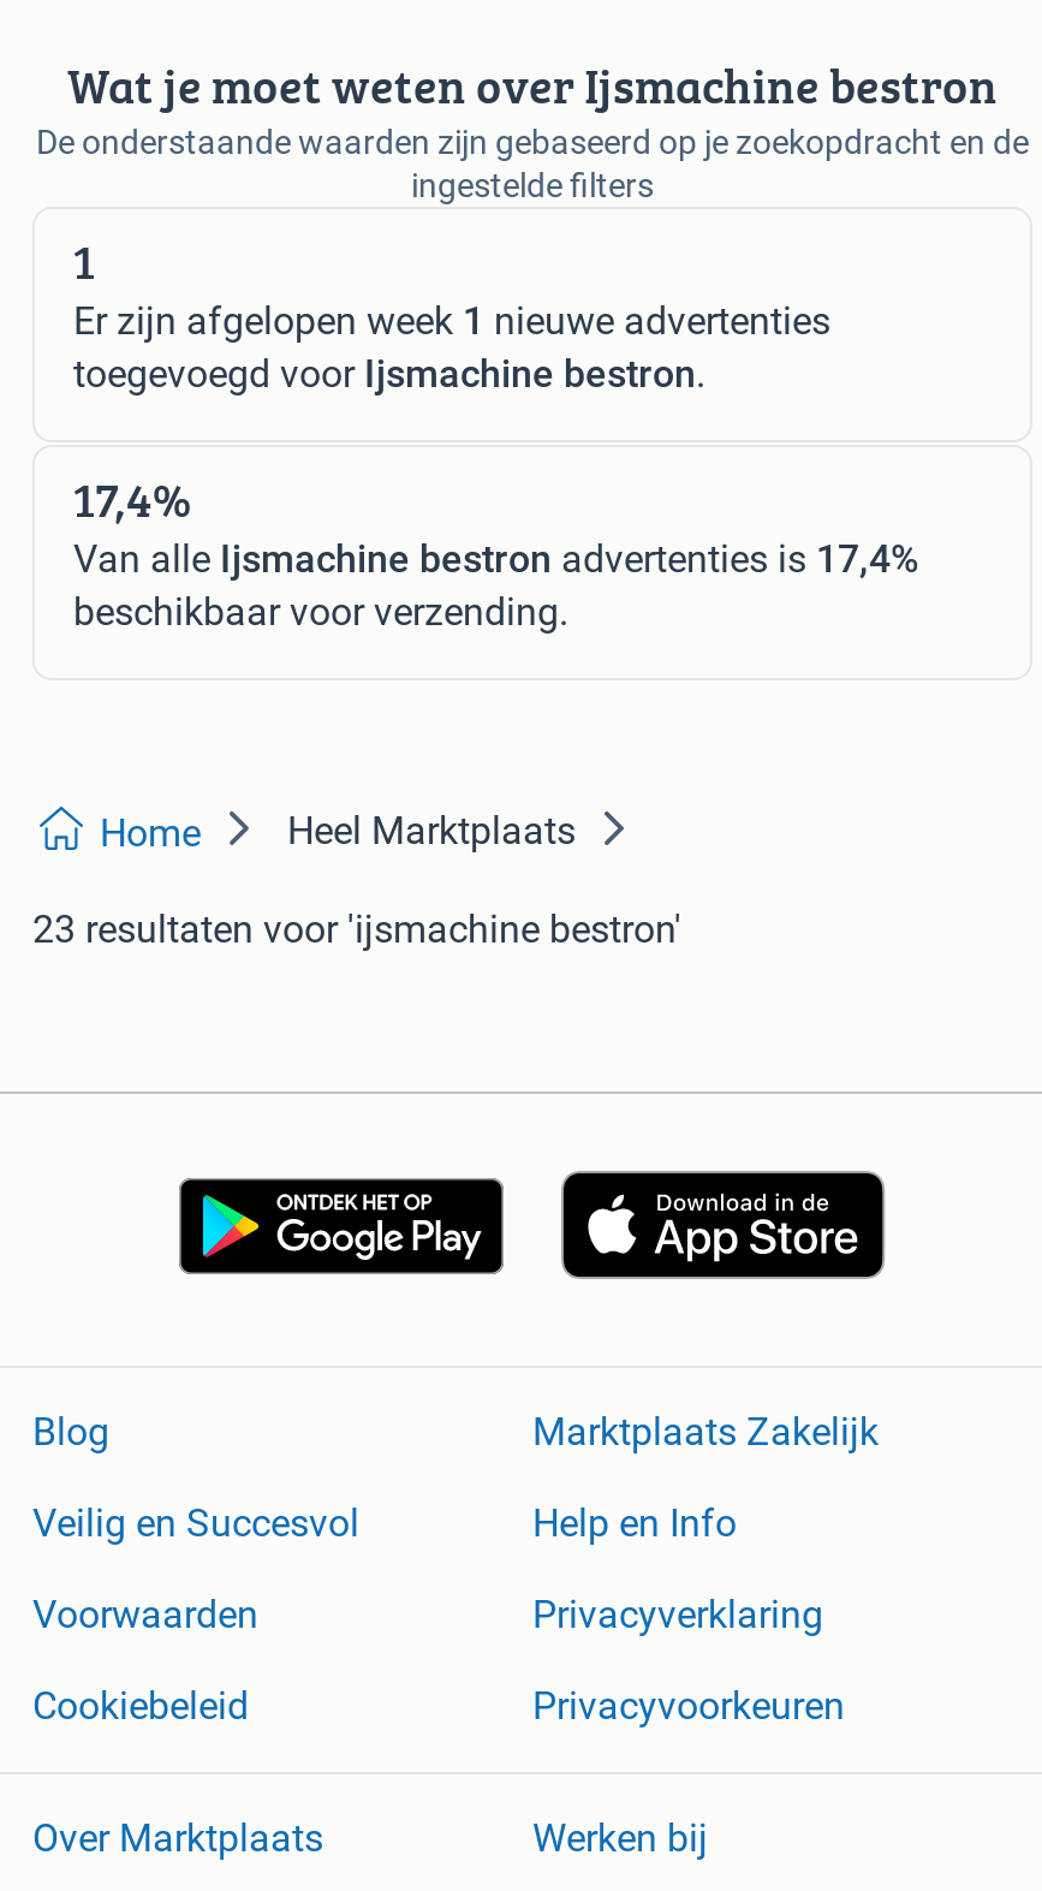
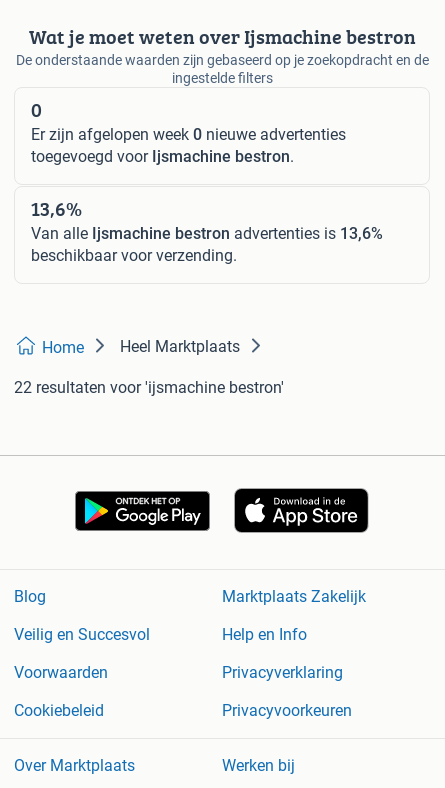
[73,227,95,296] 1 -> [31,95,42,124] 0
[73,299,830,345] Er zijn afgelopen week 1 nieuwe advertenties -> [31,125,346,144] Er zijn afgelopen week 0 nieuwe advertenties
[73,465,191,534] 17,4% -> [31,194,82,223] 13,6%
[73,537,919,583] Van alle Ijsmachine bestron advertenties is 17,4% -> [31,224,383,243] Van alle Ijsmachine bestron advertenties is 13,6%
[32,907,681,953] 23 resultaten voor 'ijsmachine bestron' -> [14,378,284,397] 22 resultaten voor 'ijsmachine bestron'

